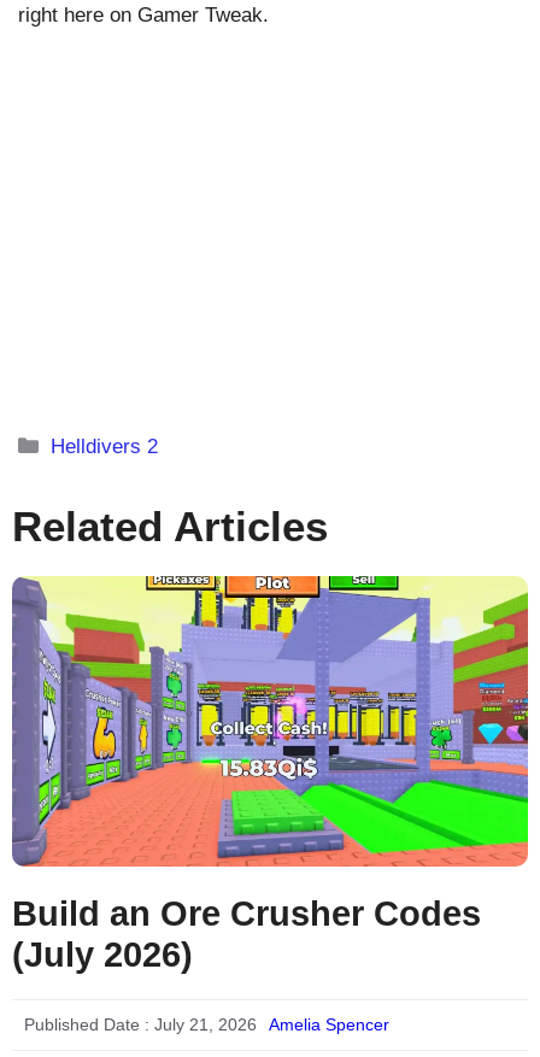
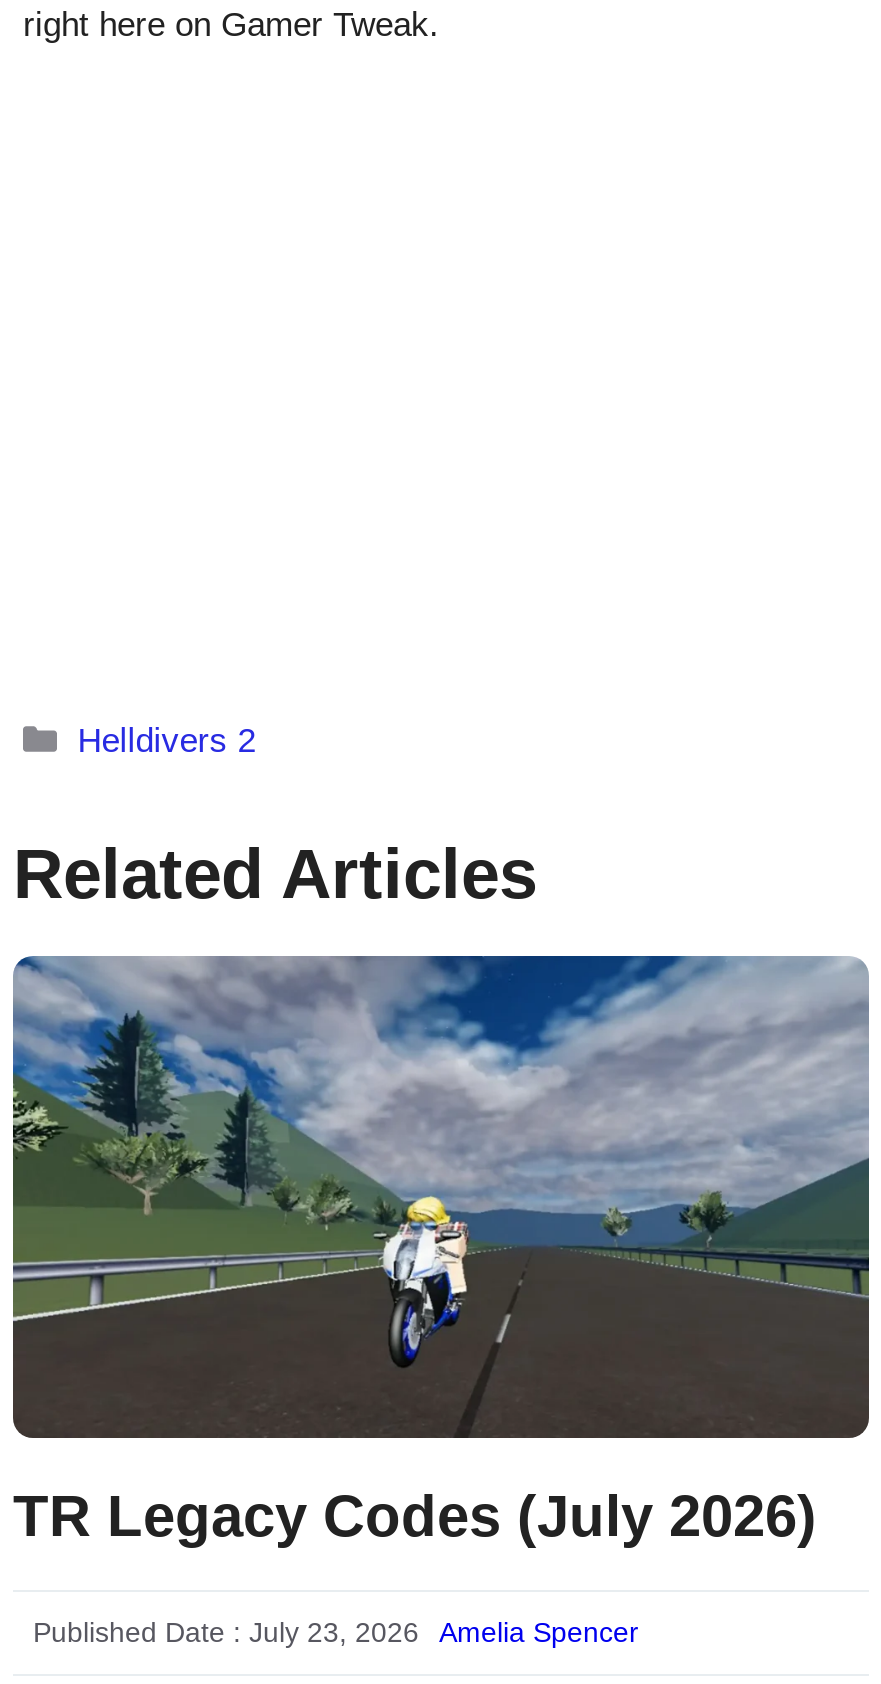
[11,575,529,973] [image] | Build an Ore Crusher Codes | (July 2026) -> [11,954,871,1547] [image] | TR Legacy Codes (July 2026)
[24,1014,257,1034] Published Date : July 21, 2026 -> [33,1615,419,1647] Published Date : July 23, 2026

